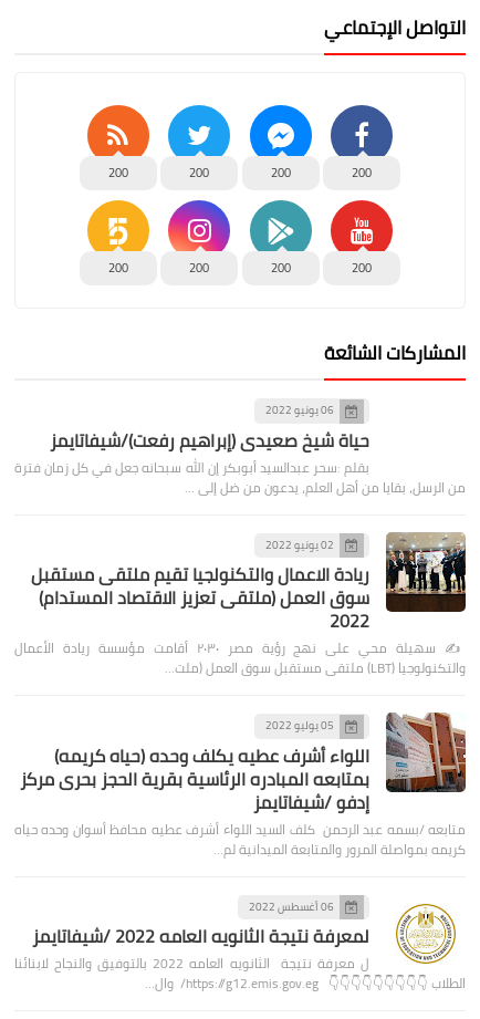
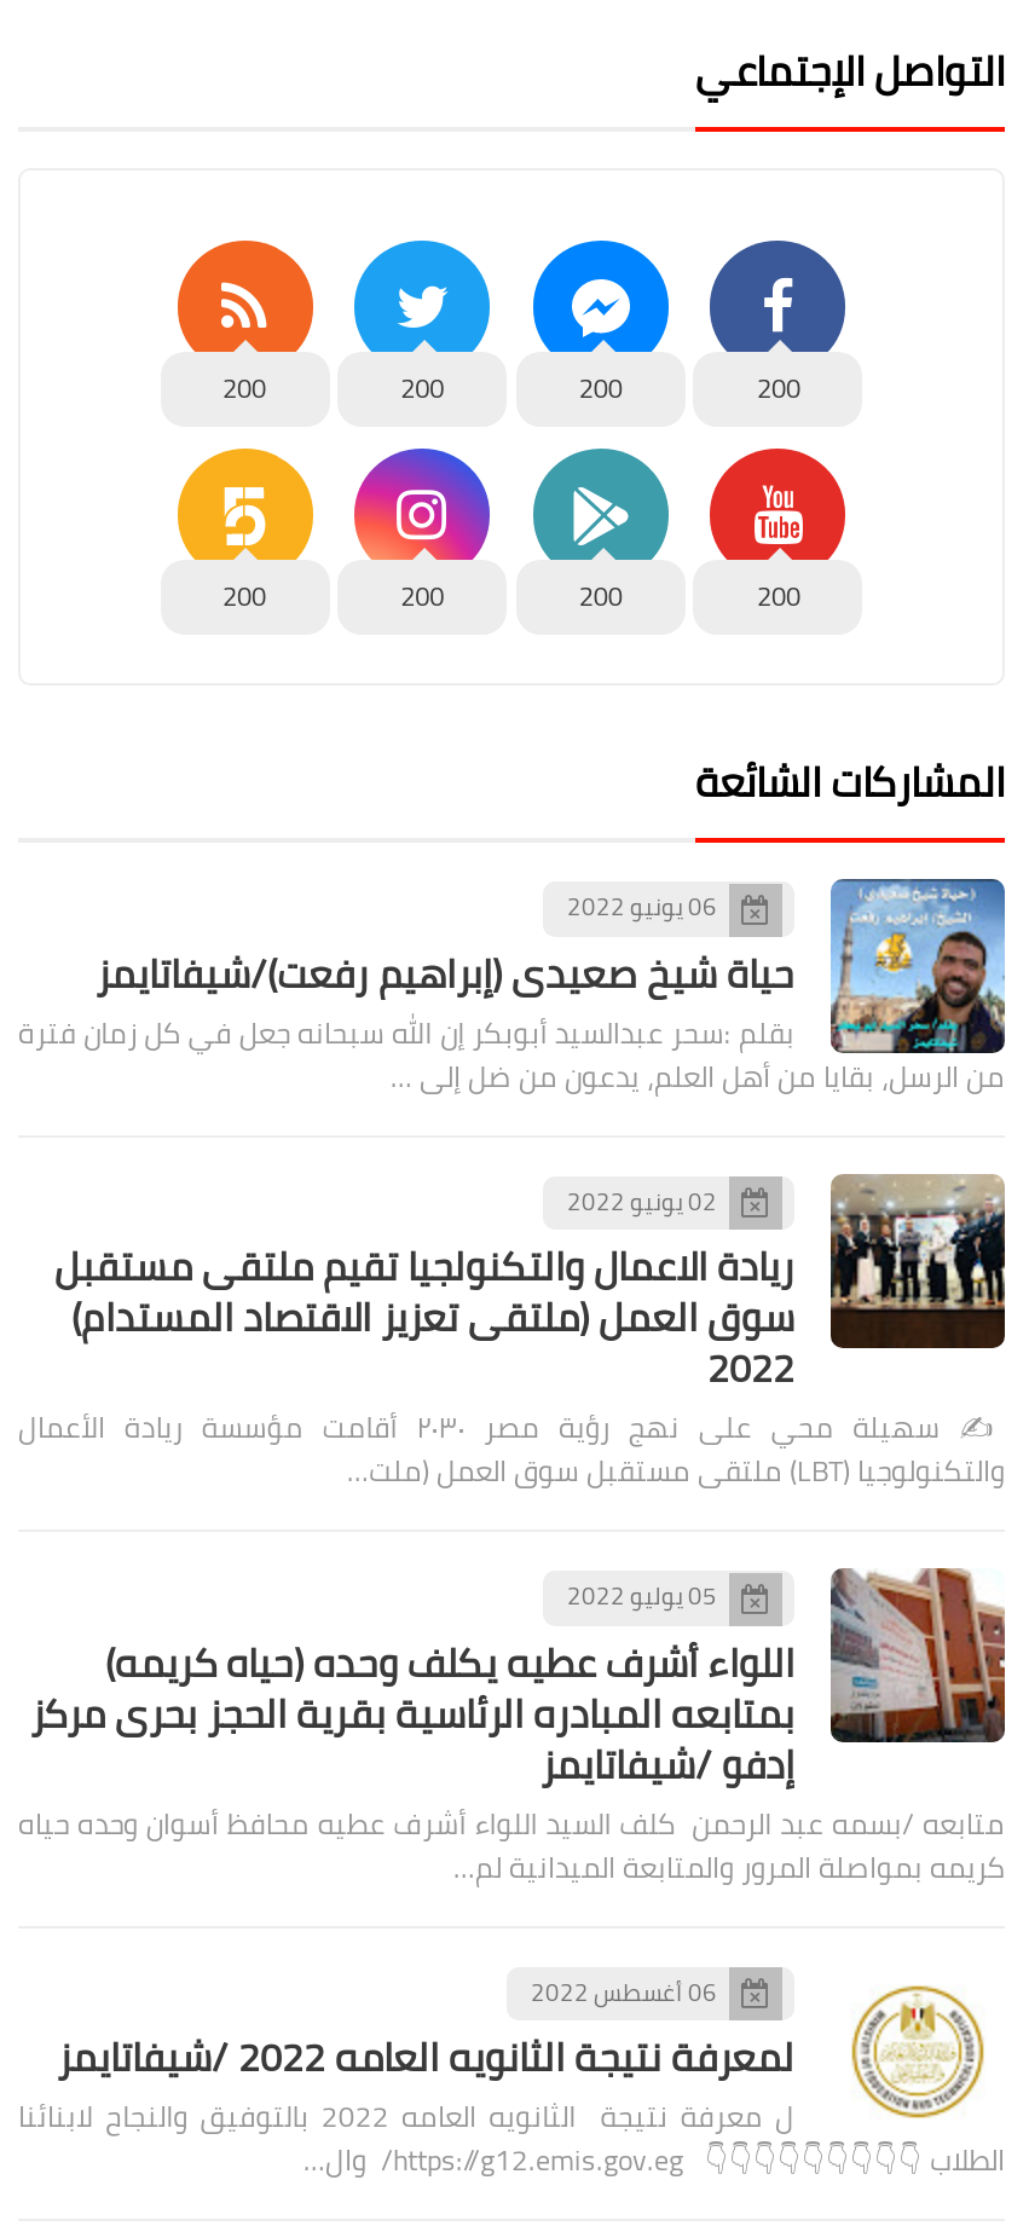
none -> [828,877,1007,1041] [image]

